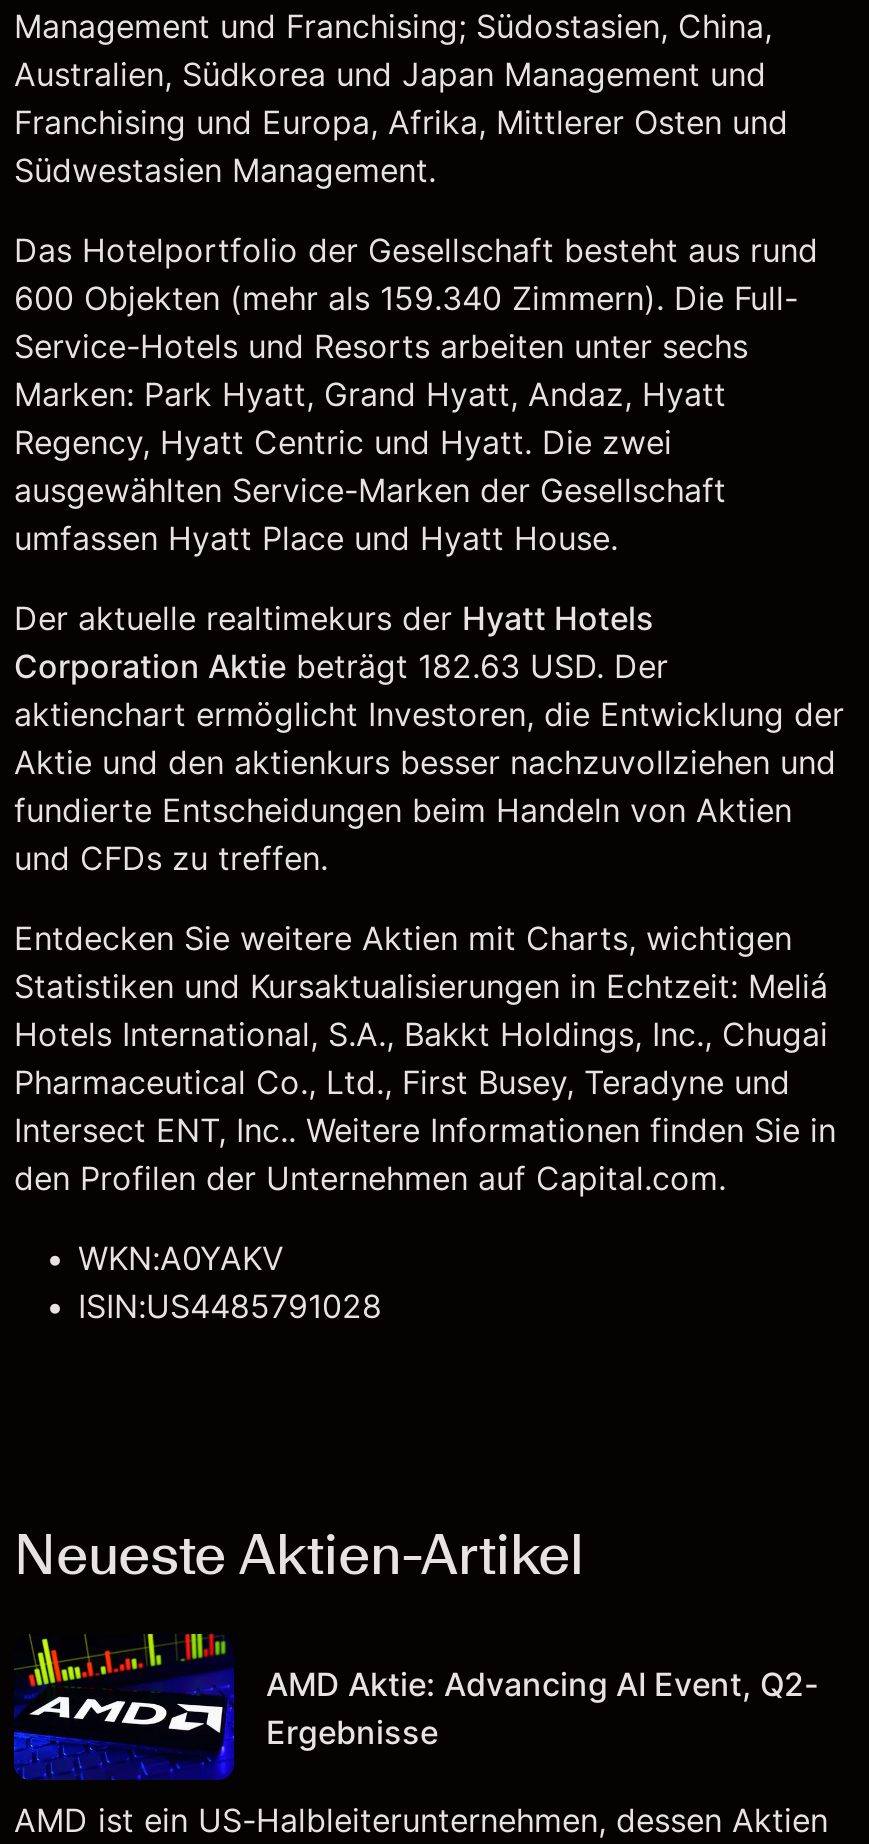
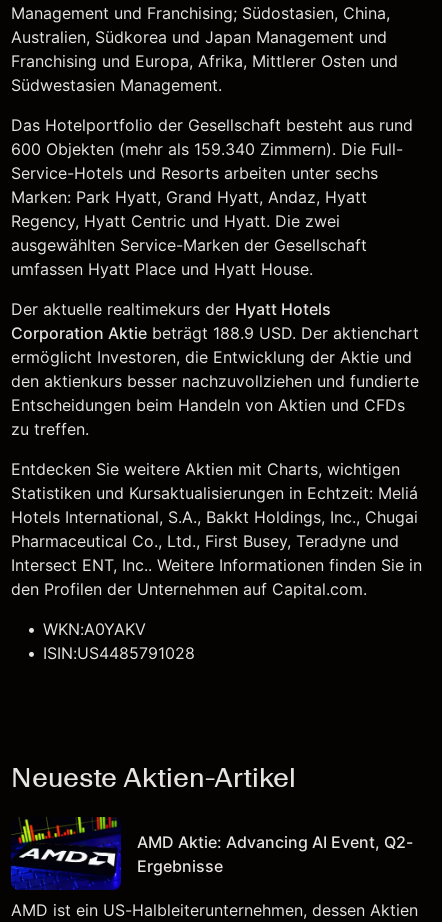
[14,646,844,878] Corporation Aktie beträgt 182.63 USD. Der | aktienchart ermöglicht Investoren, die Entwicklung der | Aktie und den aktienkurs besser nachzuvollziehen und | fundierte Entscheidungen beim Handeln von Aktien | und CFDs zu treffen. -> [11,323,419,439] Corporation Aktie beträgt 188.9 USD. Der aktienchart | ermöglicht Investoren, die Entwicklung der Aktie und | den aktienkurs besser nachzuvollziehen und fundierte | Entscheidungen beim Handeln von Aktien und CFDs | zu treffen.

